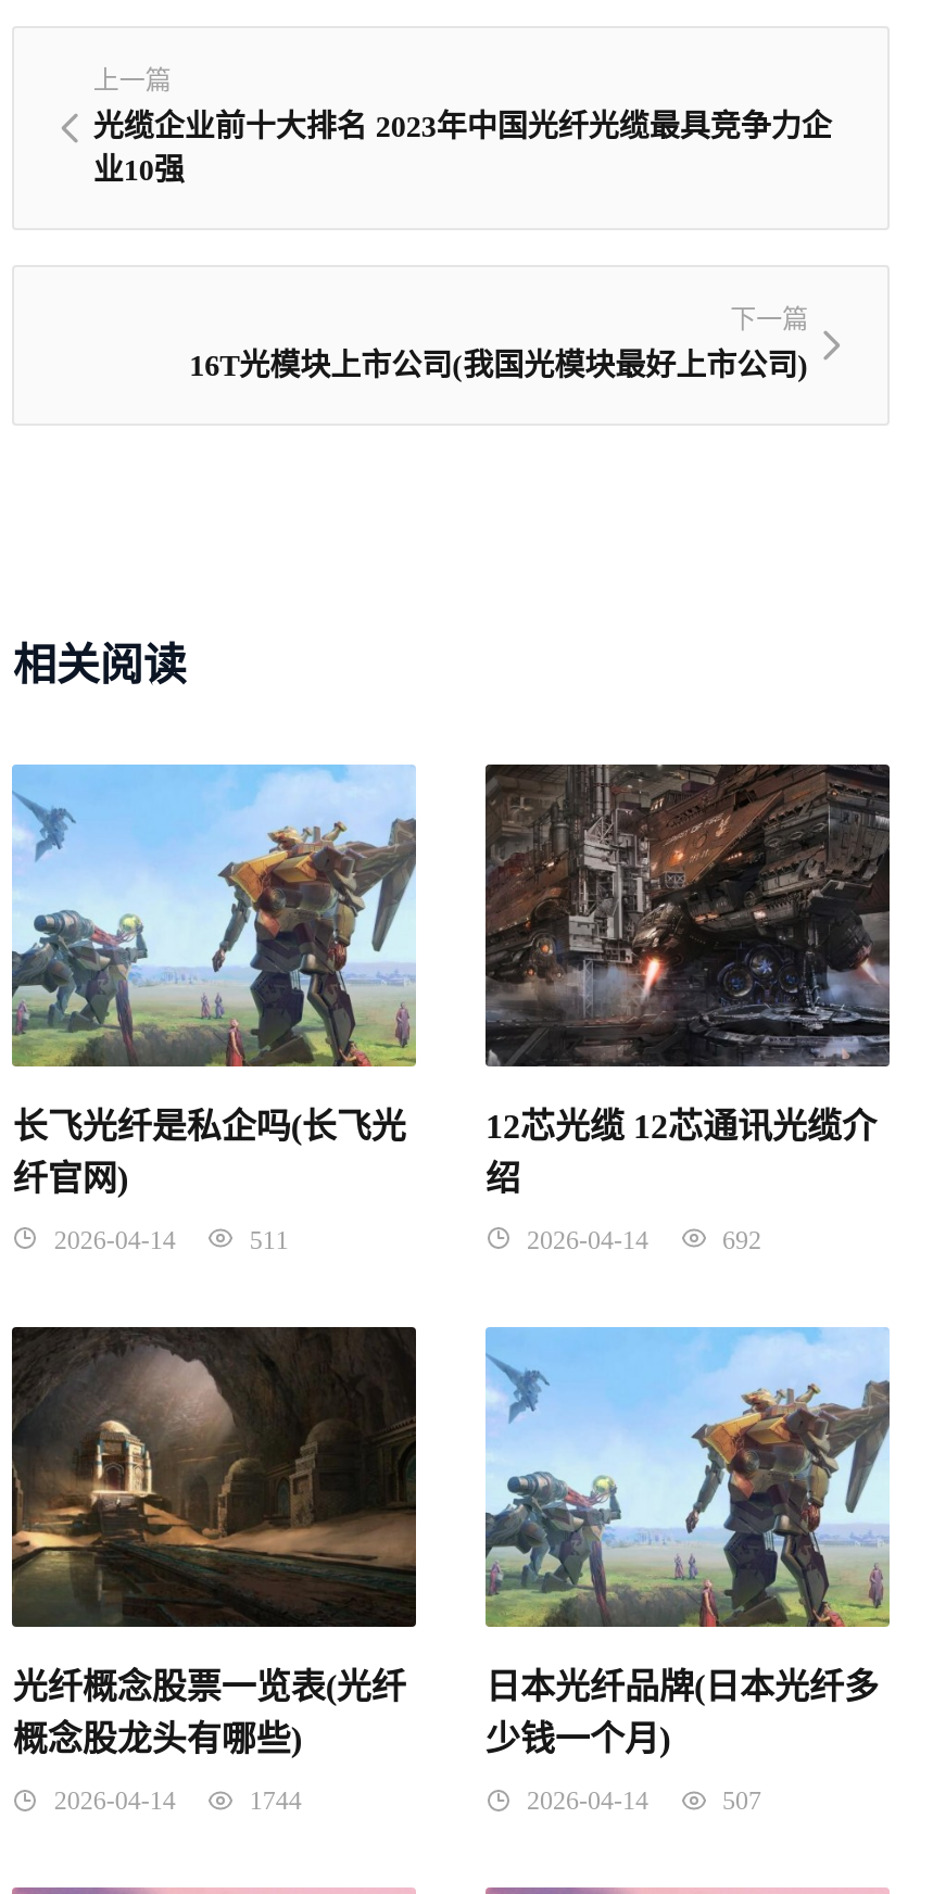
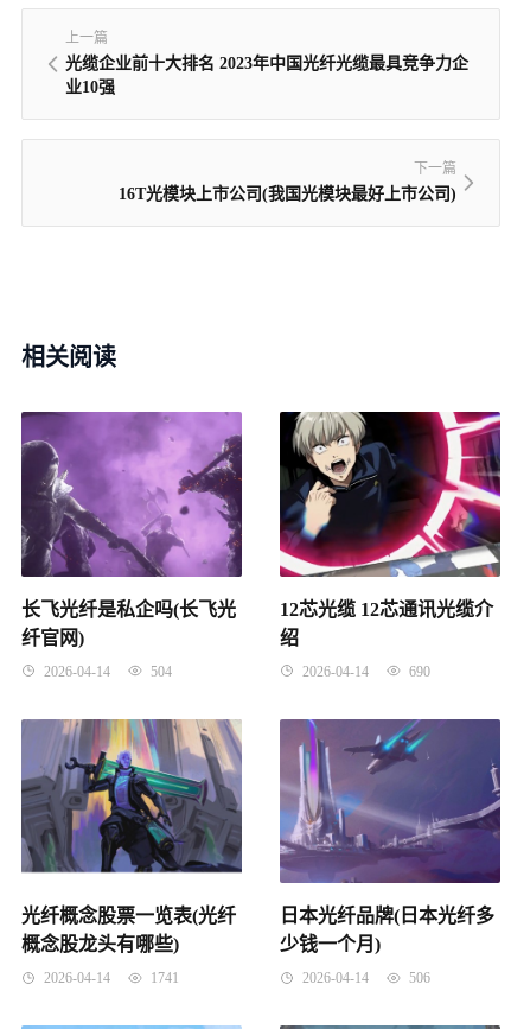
[10,762,418,1069] [image] -> [20,411,243,578] [image]
[483,762,892,1069] [image] -> [279,411,502,578] [image]
[48,1224,289,1254] 2026-04-14 511 -> [41,663,172,679] 2026-04-14 504
[520,1224,761,1254] 2026-04-14 692 -> [299,663,430,679] 2026-04-14 690
[10,1325,418,1629] [image] -> [20,718,243,883] [image]
[483,1325,892,1629] [image] -> [279,718,502,884] [image]
[48,1786,302,1816] 2026-04-14 1744 -> [41,970,180,987] 2026-04-14 1741
[520,1786,761,1816] 2026-04-14 507 -> [299,970,430,987] 2026-04-14 506

